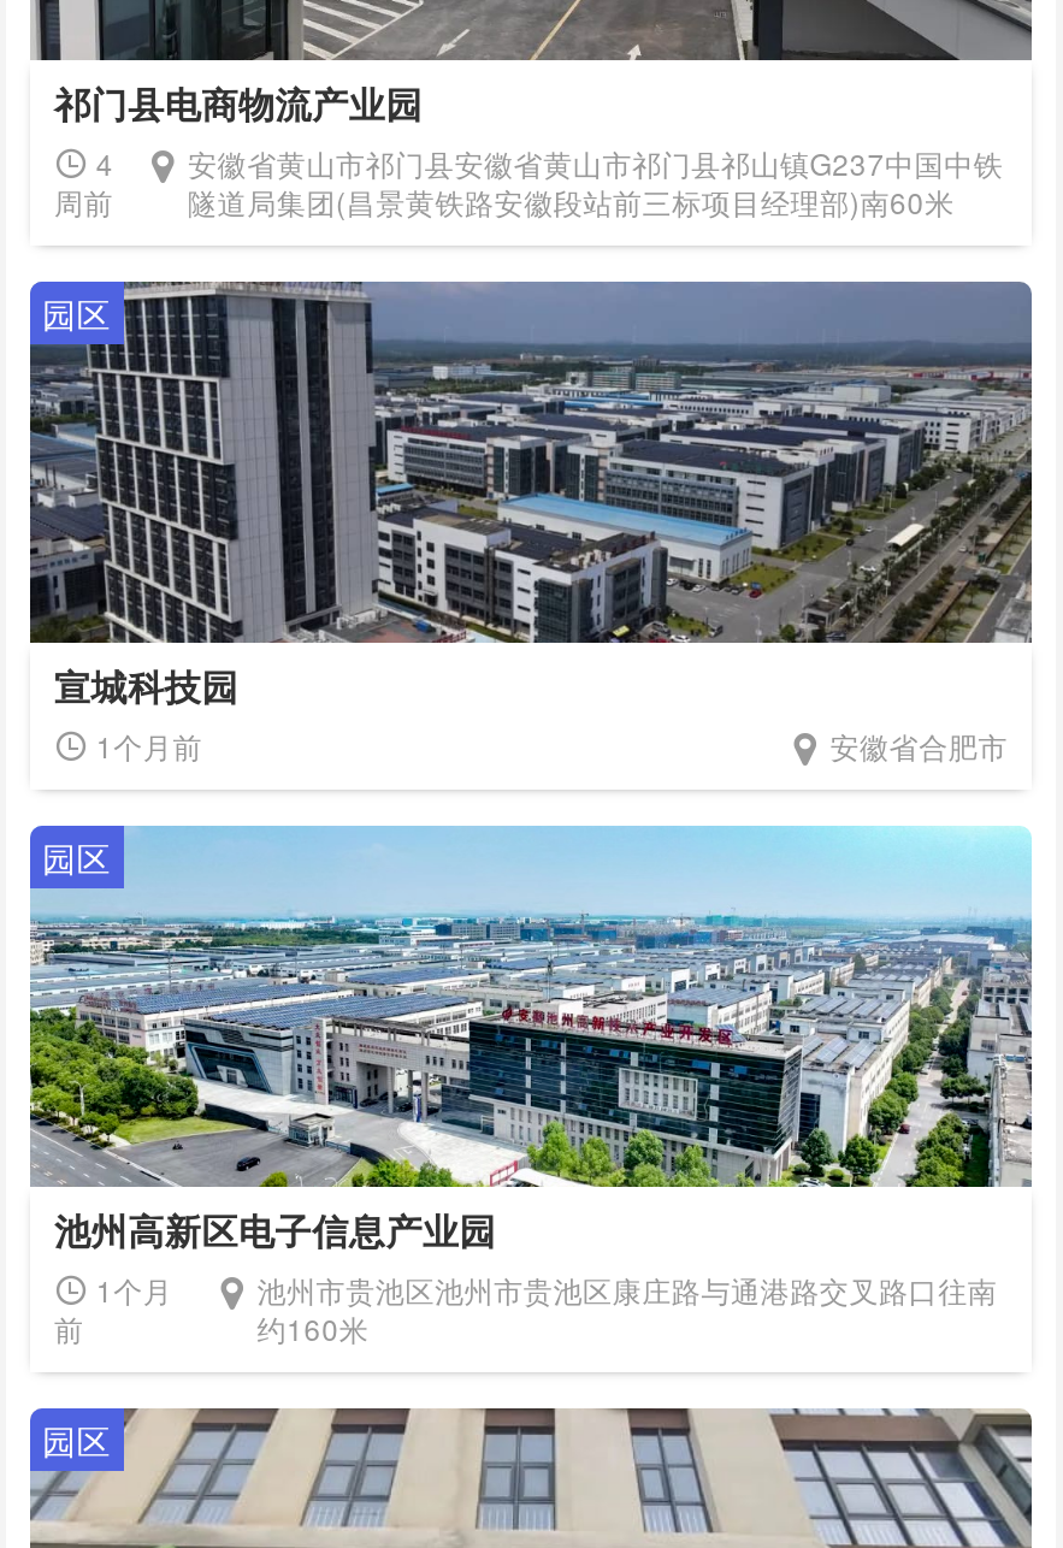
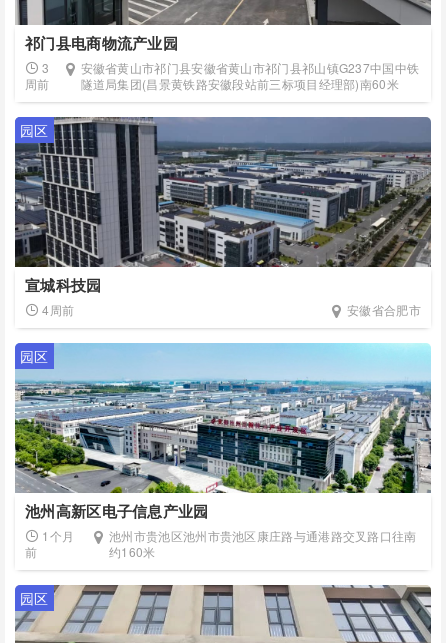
[96,142,1003,183] 4 安徽省黄山市祁门县安徽省黄山市祁门县祁山镇G237中国中铁 -> [42,59,419,76] 3 安徽省黄山市祁门县安徽省黄山市祁门县祁山镇G237中国中铁
[96,725,202,766] 1个月前 -> [42,301,74,318] 4周前

